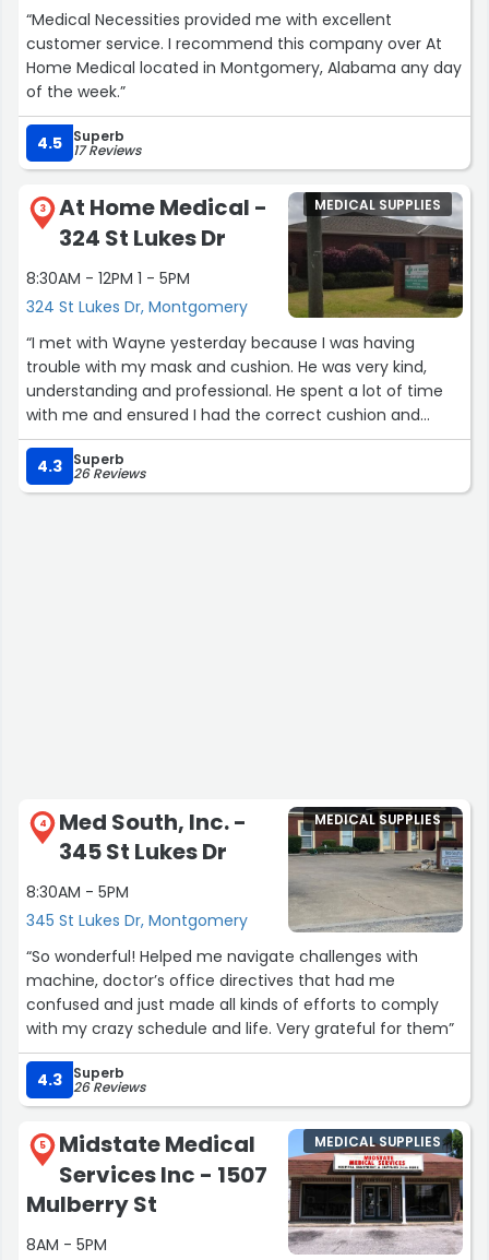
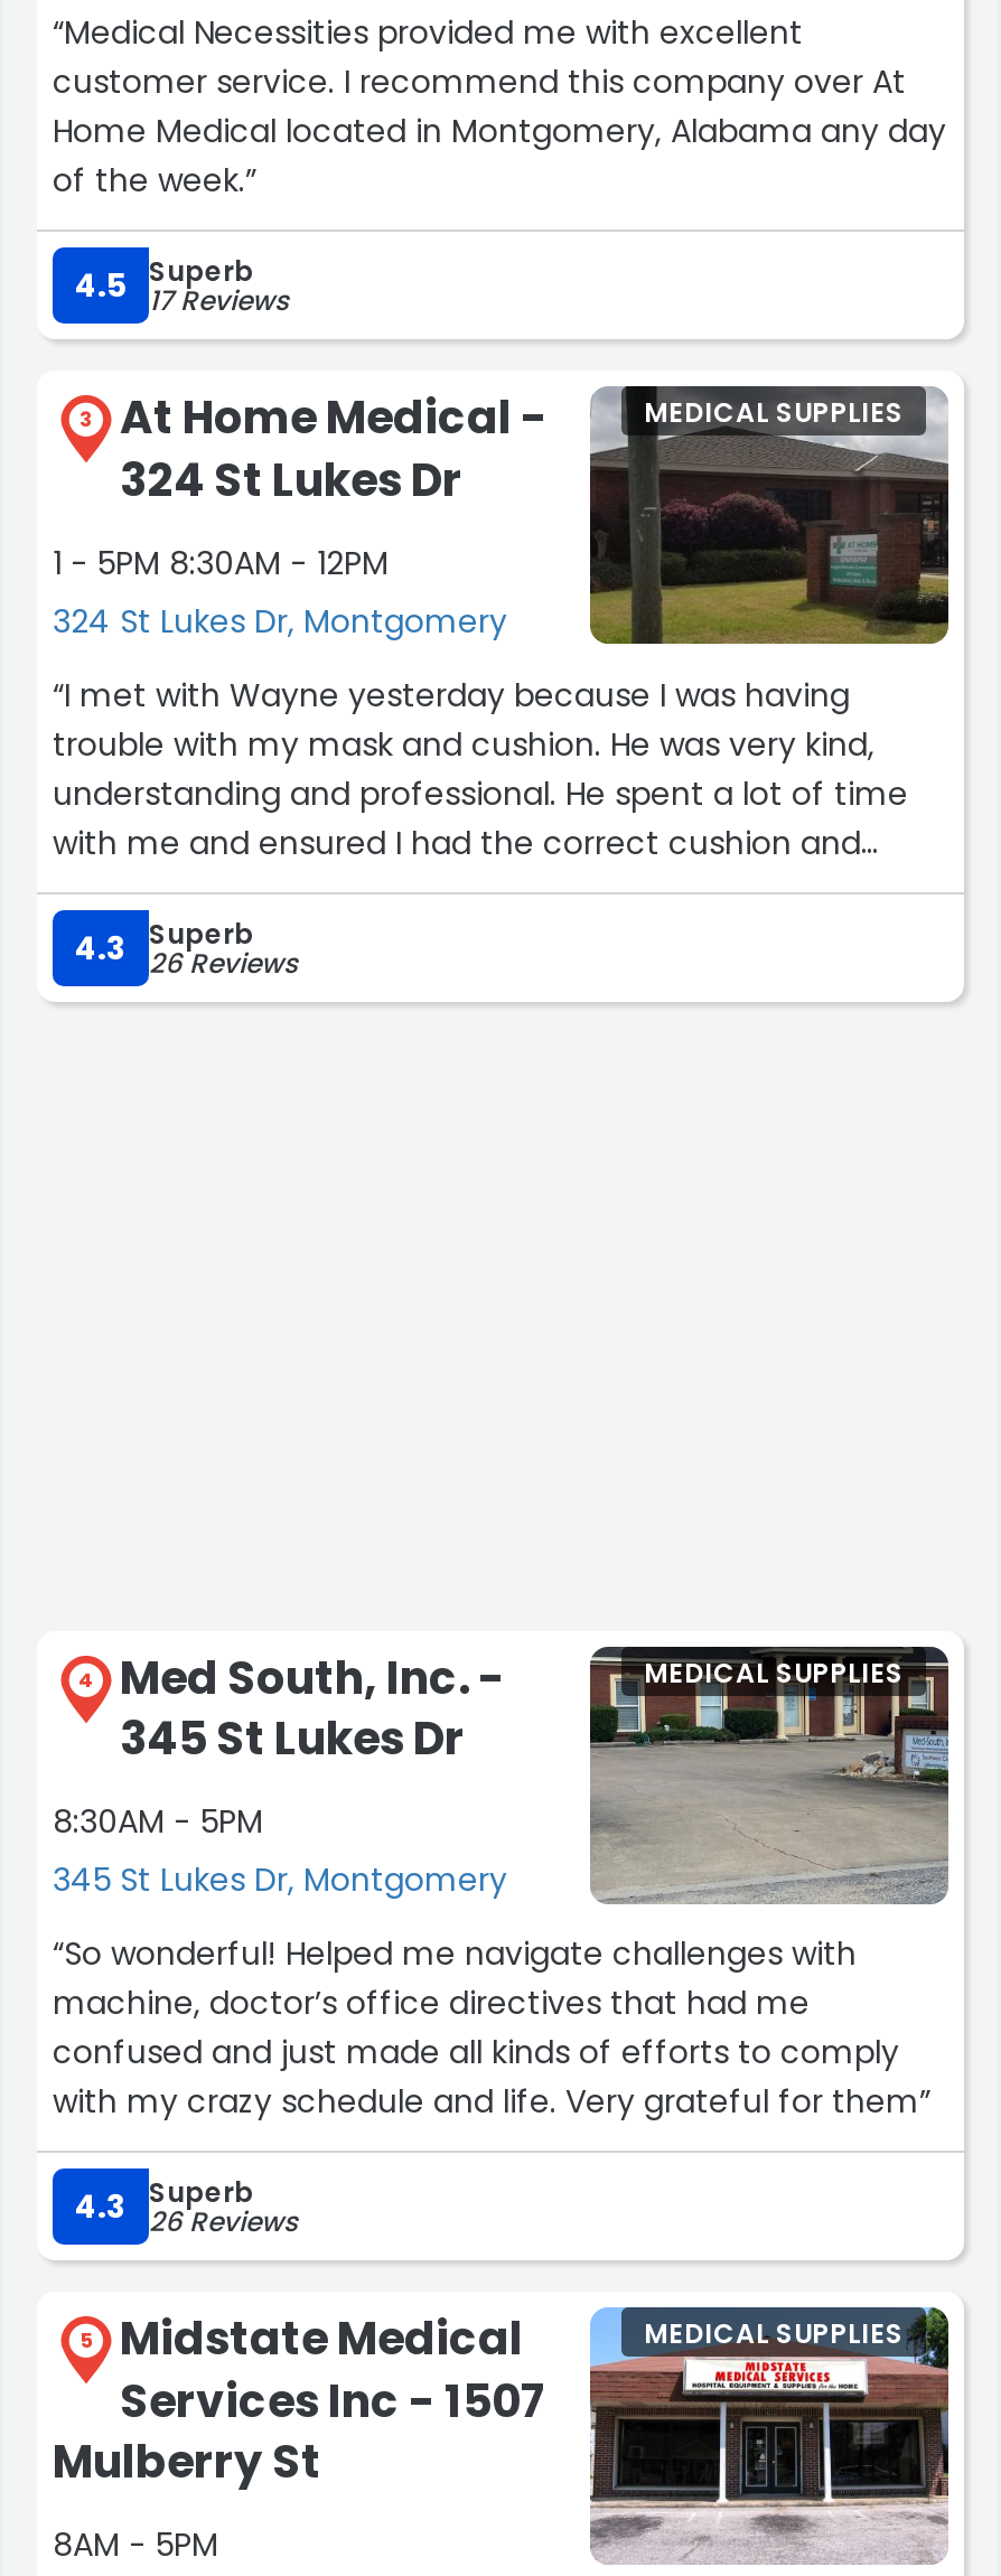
[26,267,190,289] 8:30AM - 12PM 1 - 5PM -> [53,540,389,585] 1 - 5PM 8:30AM - 12PM

